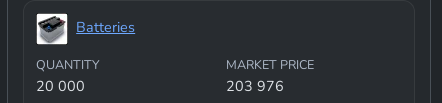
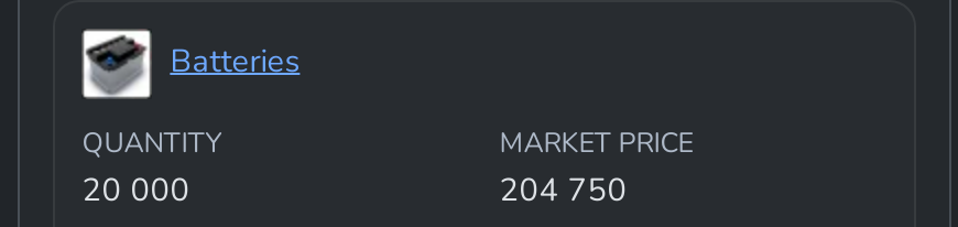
[226,76,284,96] 203 976 -> [499,167,627,211] 204 750

